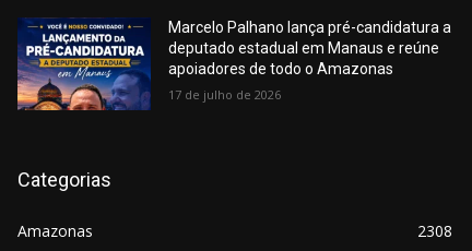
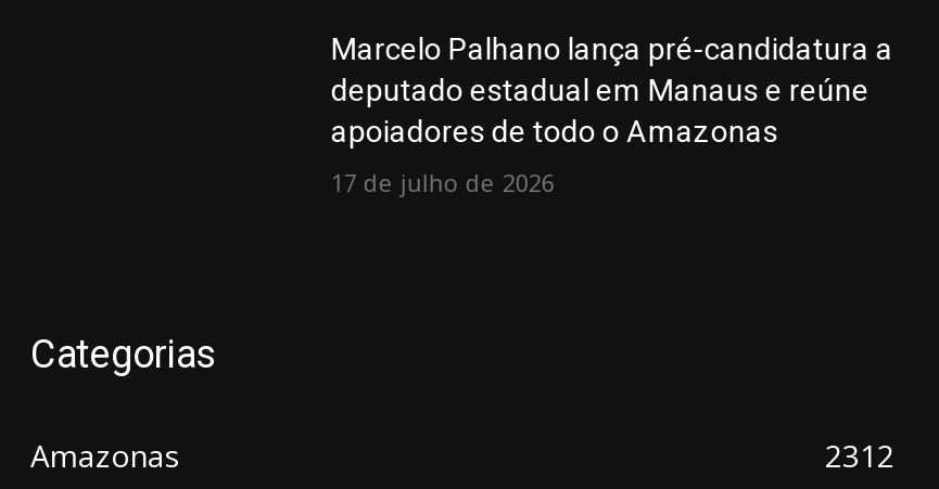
[16,17,152,111] [image] -> none
[417,221,452,242] 2308 -> [825,435,894,476] 2312

